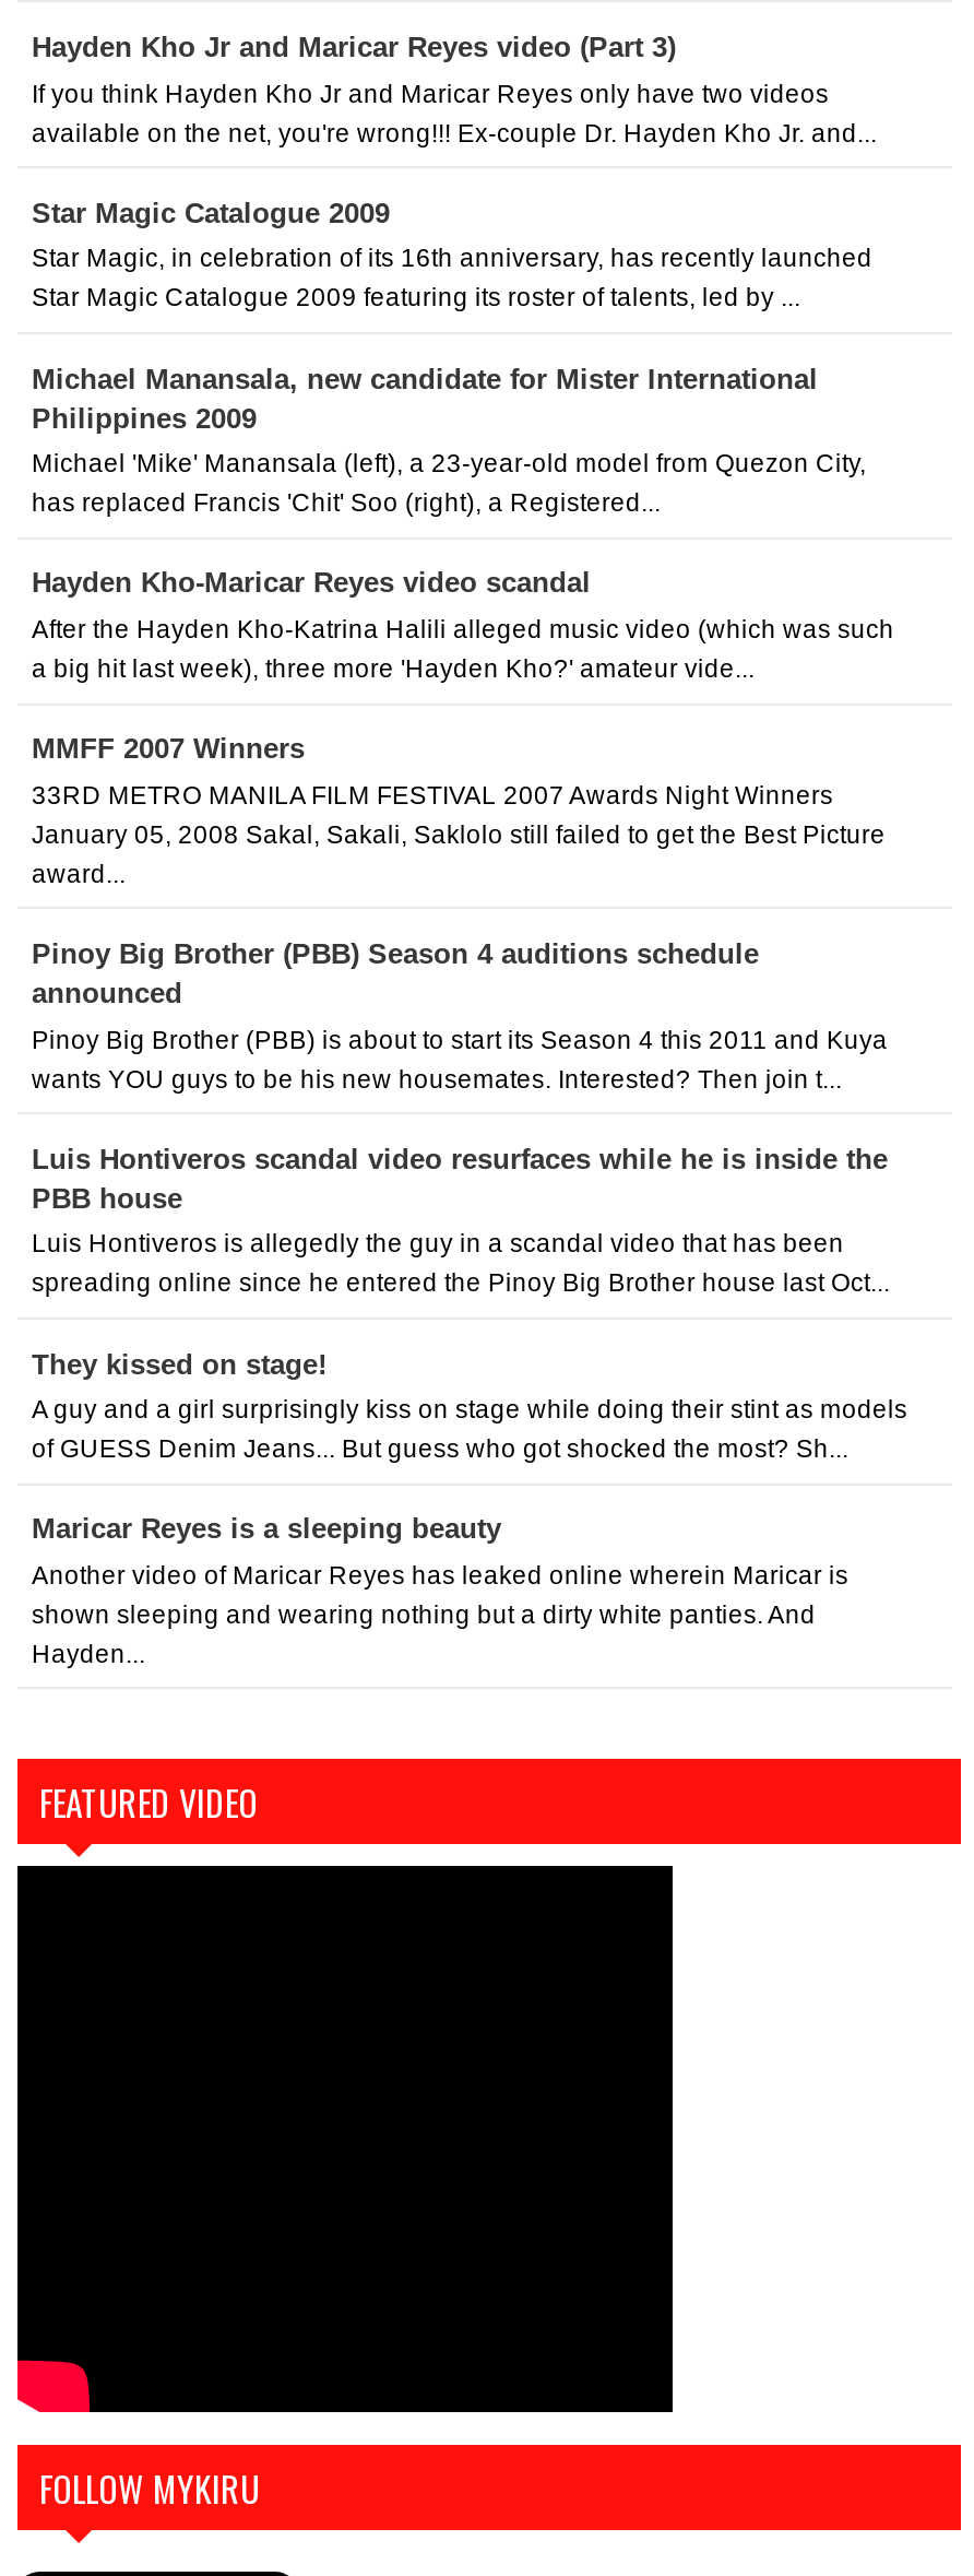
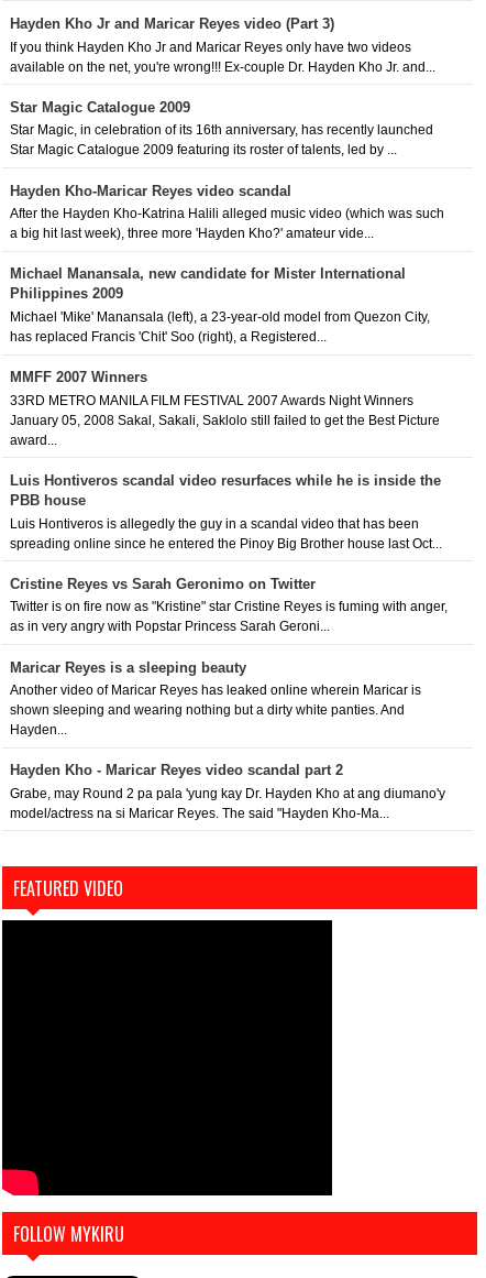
moved [32,362,866,516] -> [9,266,429,343]: Michael Manansala, new candidate for Mister International | Philippines 2009 | Michael 'Mike' Manansala (left), a 23-year-old model from Quezon City, | has replaced Francis 'Chit' Soo (right), a Registered...
moved [32,567,894,682] -> [9,182,444,240]: Hayden Kho-Maricar Reyes video scandal | After the Hayden Kho-Katrina Halili alleged music video (which was such | a big hit last week), three more 'Hayden Kho?' amateur vide...
[32,937,888,1092] Pinoy Big Brother (PBB) Season 4 auditions schedule | announced | Pinoy Big Brother (PBB) is about to start its Season 4 this 2011 and Kuya | wants YOU guys to be his new housemates. Interested? Then join t... -> none
moved [32,1142,890,1296] -> [9,472,441,550]: Luis Hontiveros scandal video resurfaces while he is inside the | PBB house | Luis Hontiveros is allegedly the guy in a scandal video that has been | spreading online since he entered the Pinoy Big Brother house last Oct...
[32,1347,326,1380] They kissed on stage! -> [9,575,315,592] Cristine Reyes vs Sarah Geronimo on Twitter
[32,1396,907,1423] A guy and a girl surprisingly kiss on stage while doing their stint as models -> [9,600,447,613] Twitter is on fire now as "Kristine" star Cristine Reyes is fuming with anger,
[32,1436,848,1462] of GUESS Denim Jeans... But guess who got shocked the most? Sh... -> [9,620,329,633] as in very angry with Popstar Princess Sarah Geroni...
moved [32,1513,848,1667] -> [9,659,421,737]: Maricar Reyes is a sleeping beauty | Another video of Maricar Reyes has leaked online wherein Maricar is | shown sleeping and wearing nothing but a dirty white panties. And | Hayden...
none -> [9,762,445,820] Hayden Kho - Maricar Reyes video scandal part 2 | Grabe, may Round 2 pa pala 'yung kay Dr. Hayden Kho at ang diumano'y | model/actress na si Maricar Reyes. The said "Hayden Kho-Ma...

